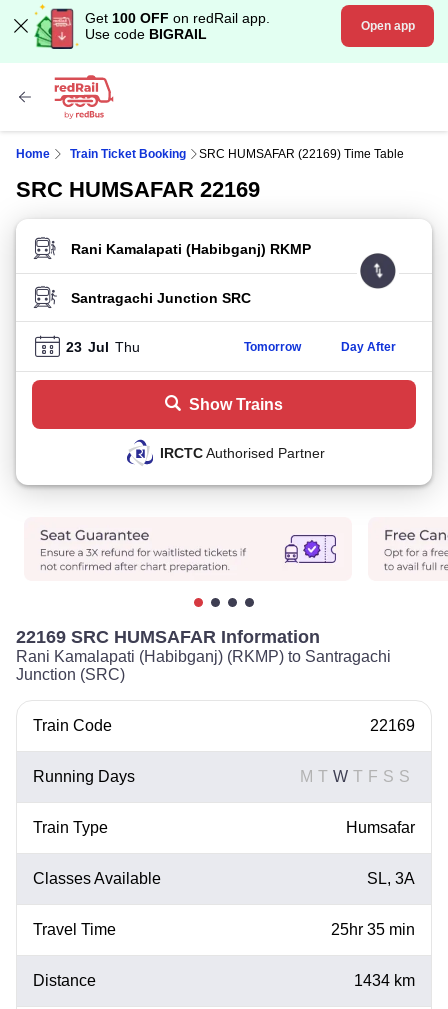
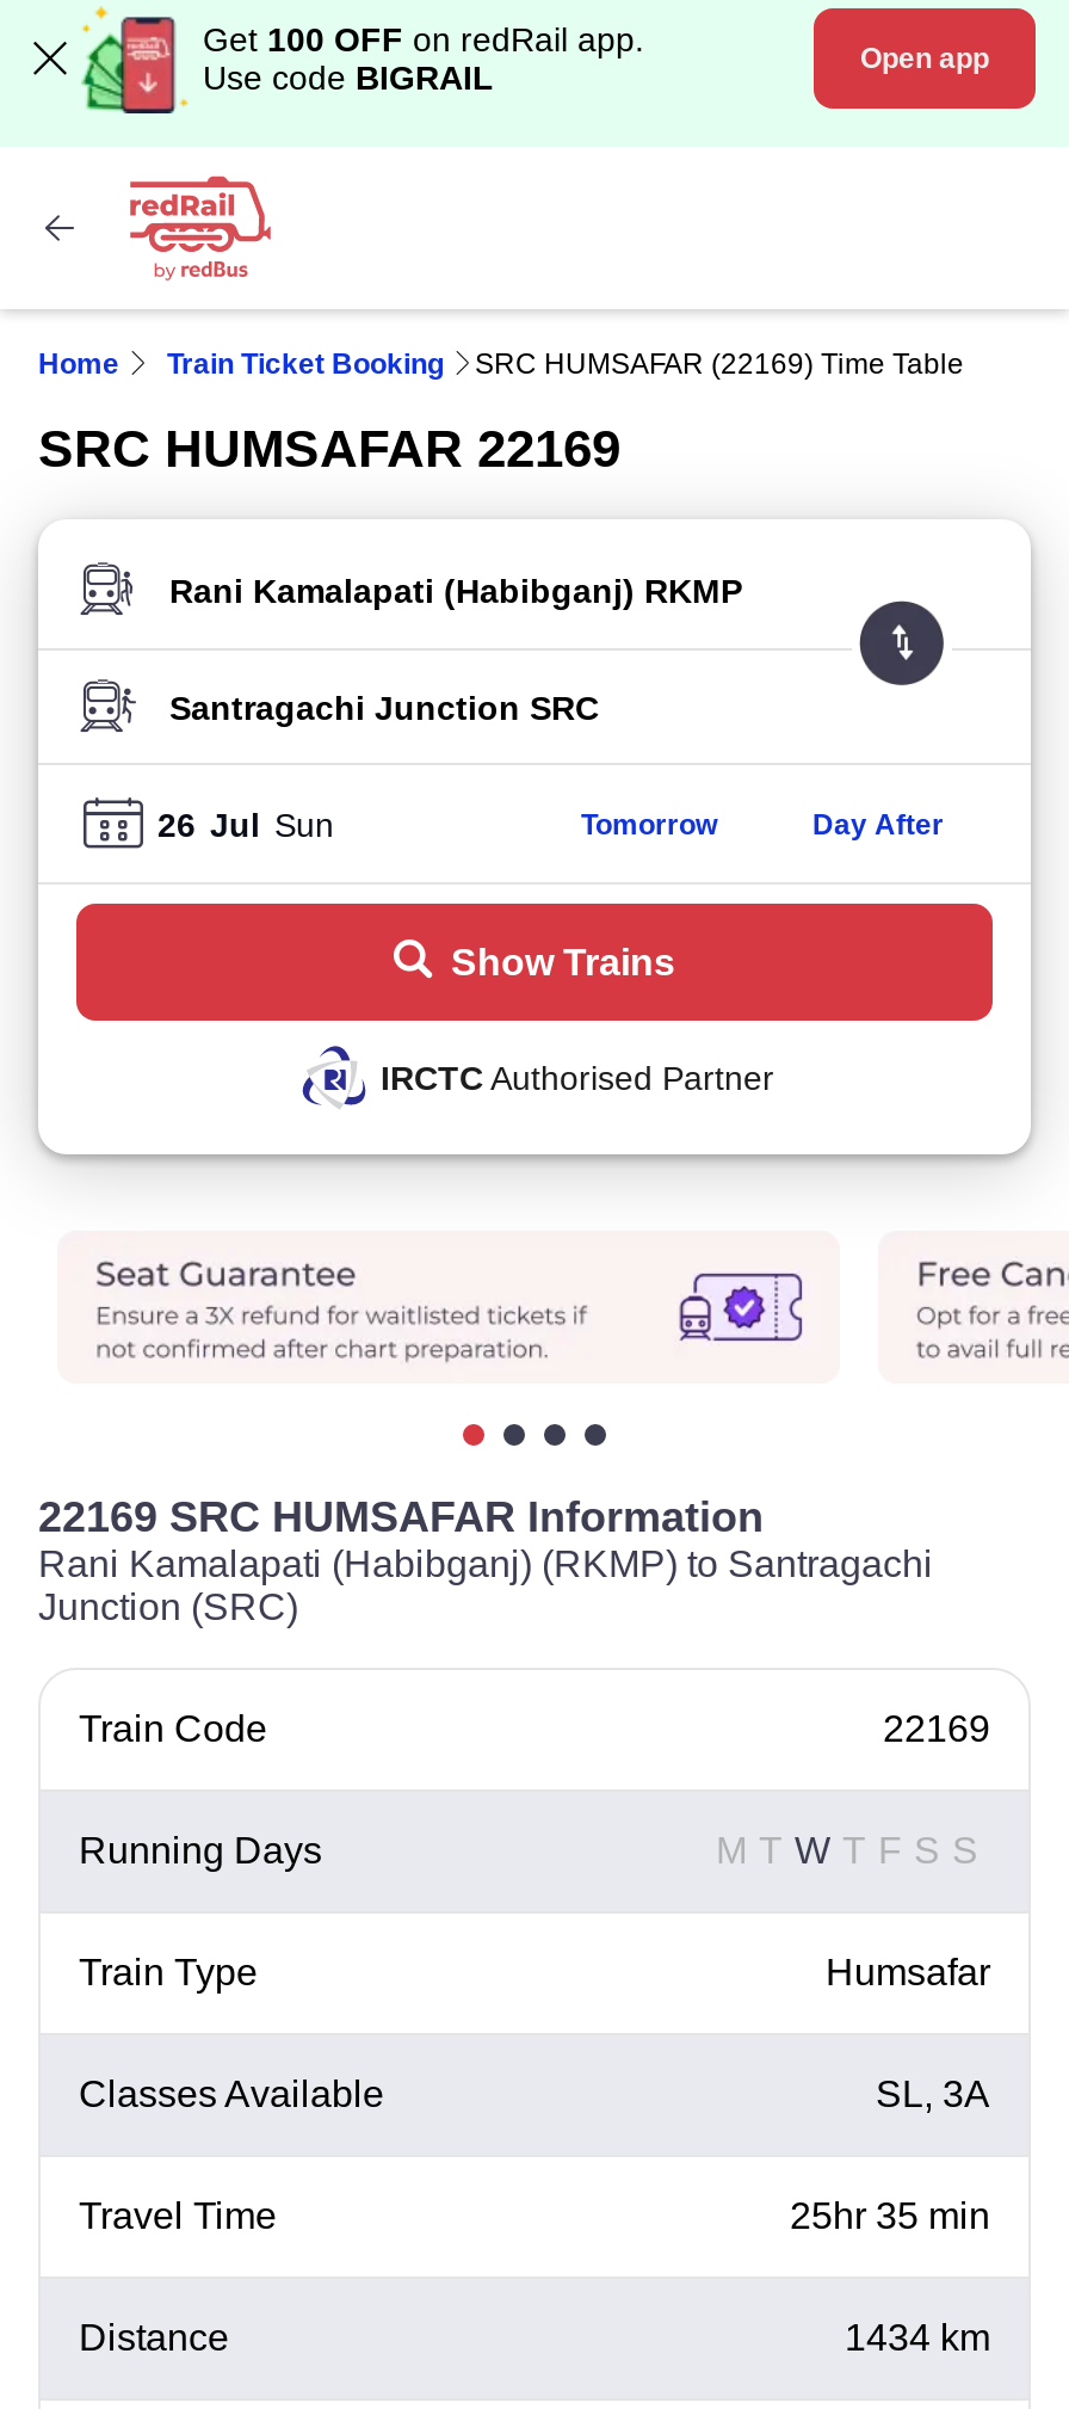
[66,338,140,354] 23 Jul Thu -> [157,805,334,843] 26 Jul Sun

